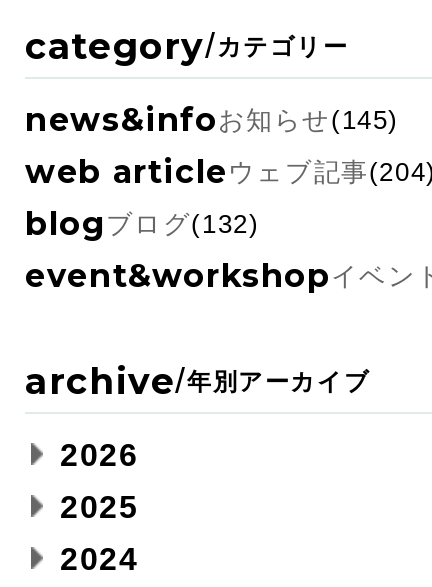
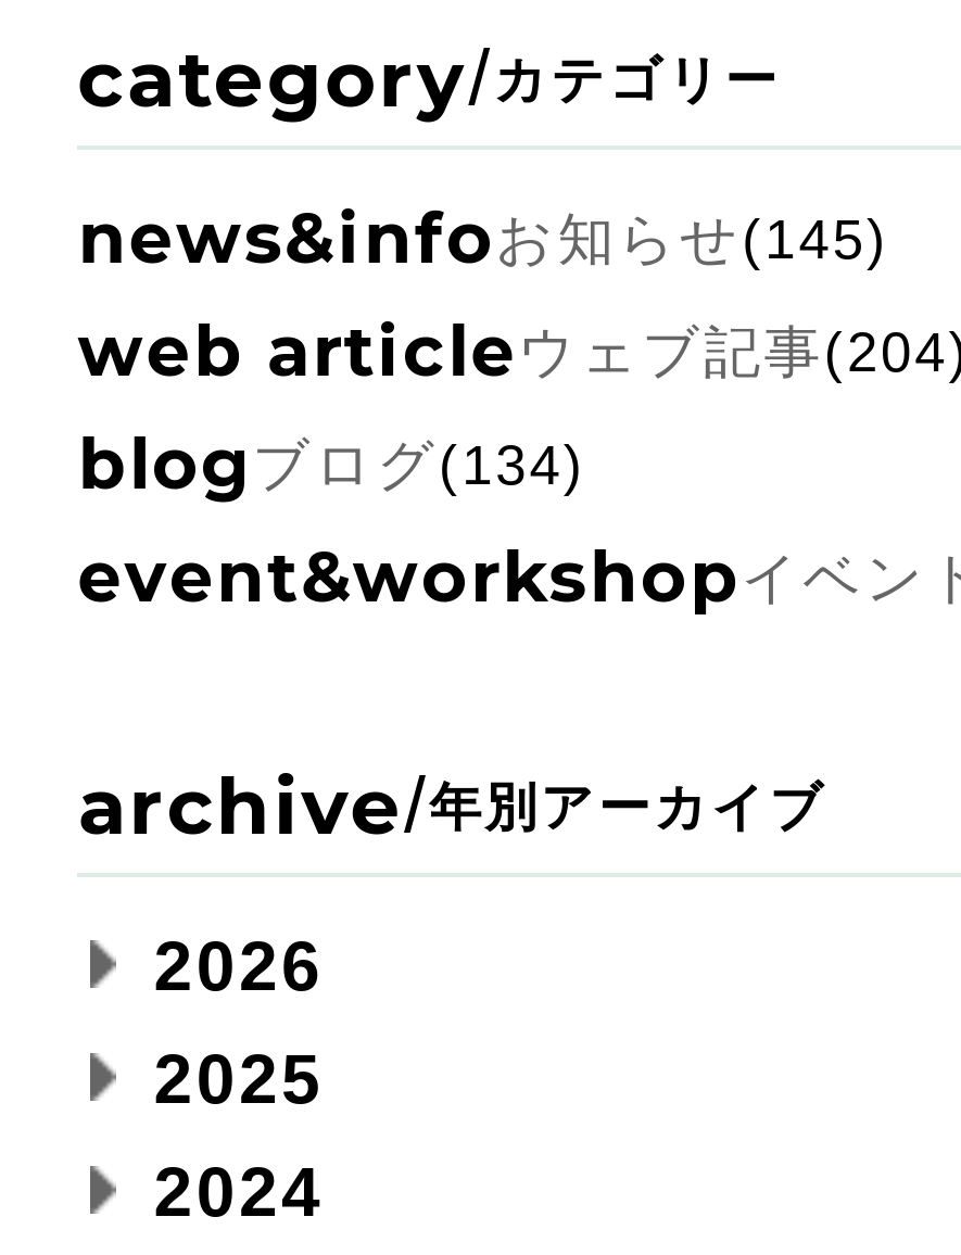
[25,204,259,243] blogブログ(132) -> [78,422,586,506] blogブログ(134)

